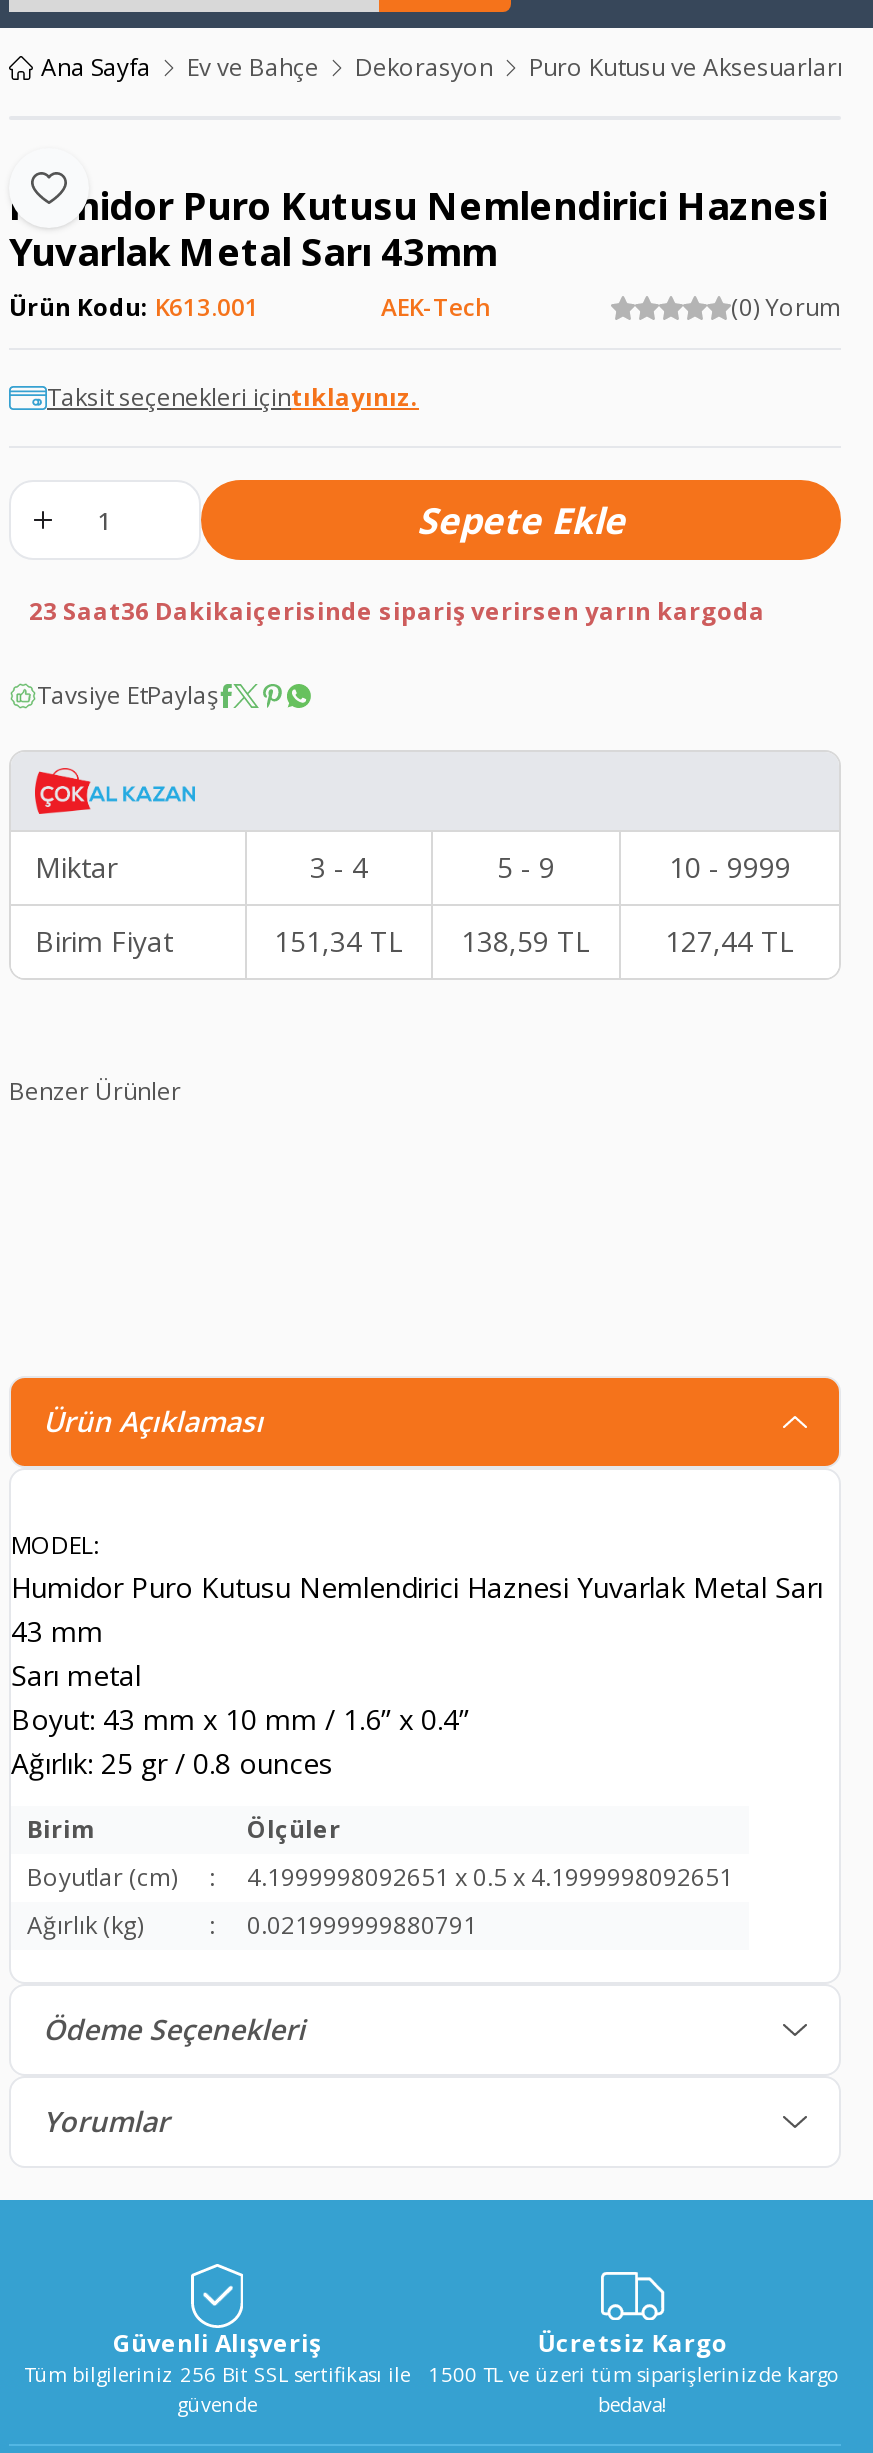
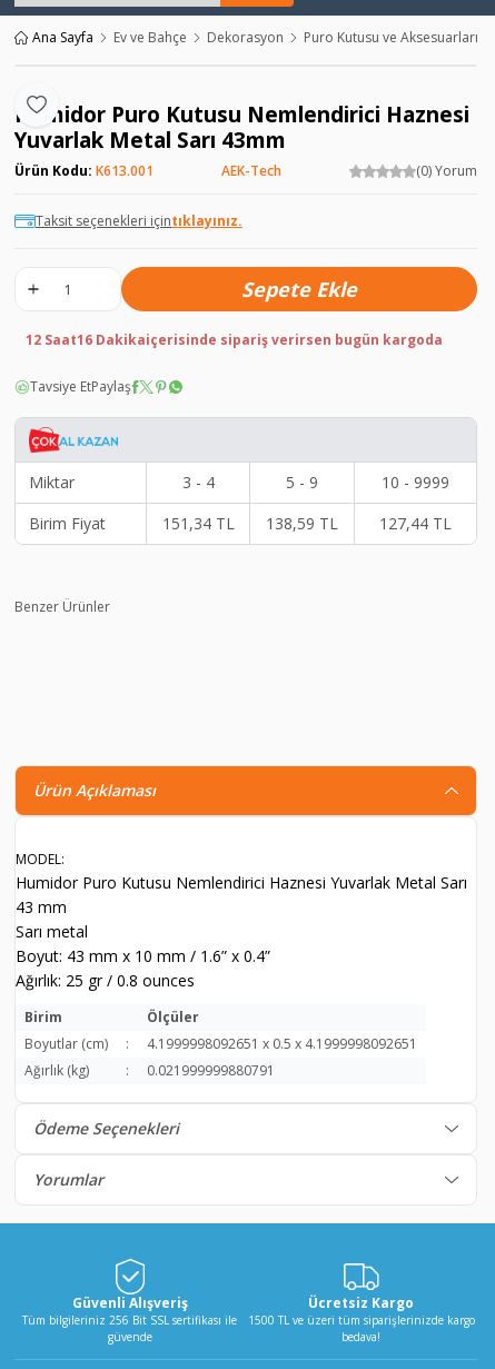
[29,594,765,628] 23 Saat36 Dakikaiçerisinde sipariş verirsen yarın kargoda -> [26,331,443,349] 12 Saat16 Dakikaiçerisinde sipariş verirsen bugün kargoda

